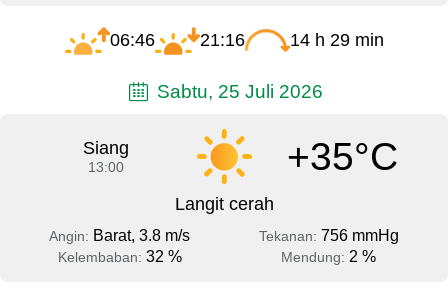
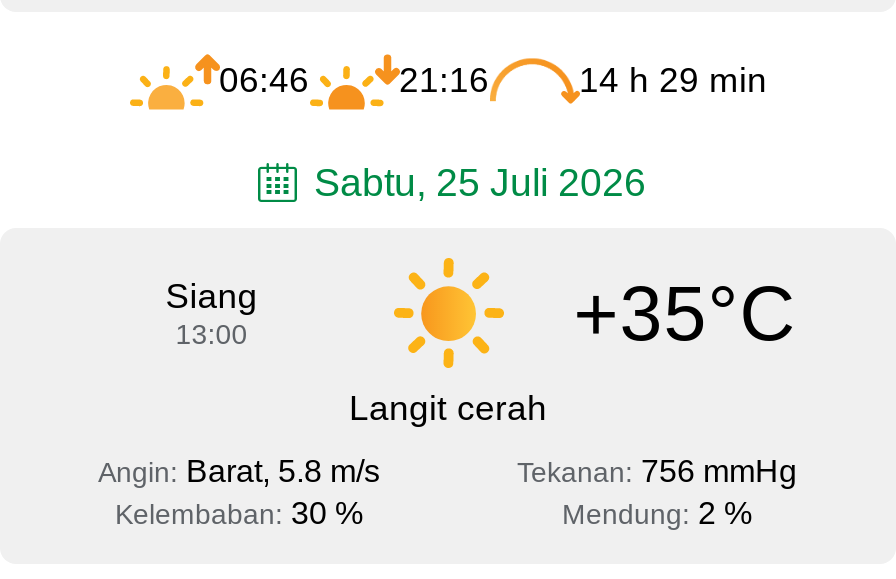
[49,227,190,244] Angin: Barat, 3.8 m/s -> [98,455,380,489] Angin: Barat, 5.8 m/s
[57,248,181,265] Kelembaban: 32 % -> [115,497,363,531] Kelembaban: 30 %

